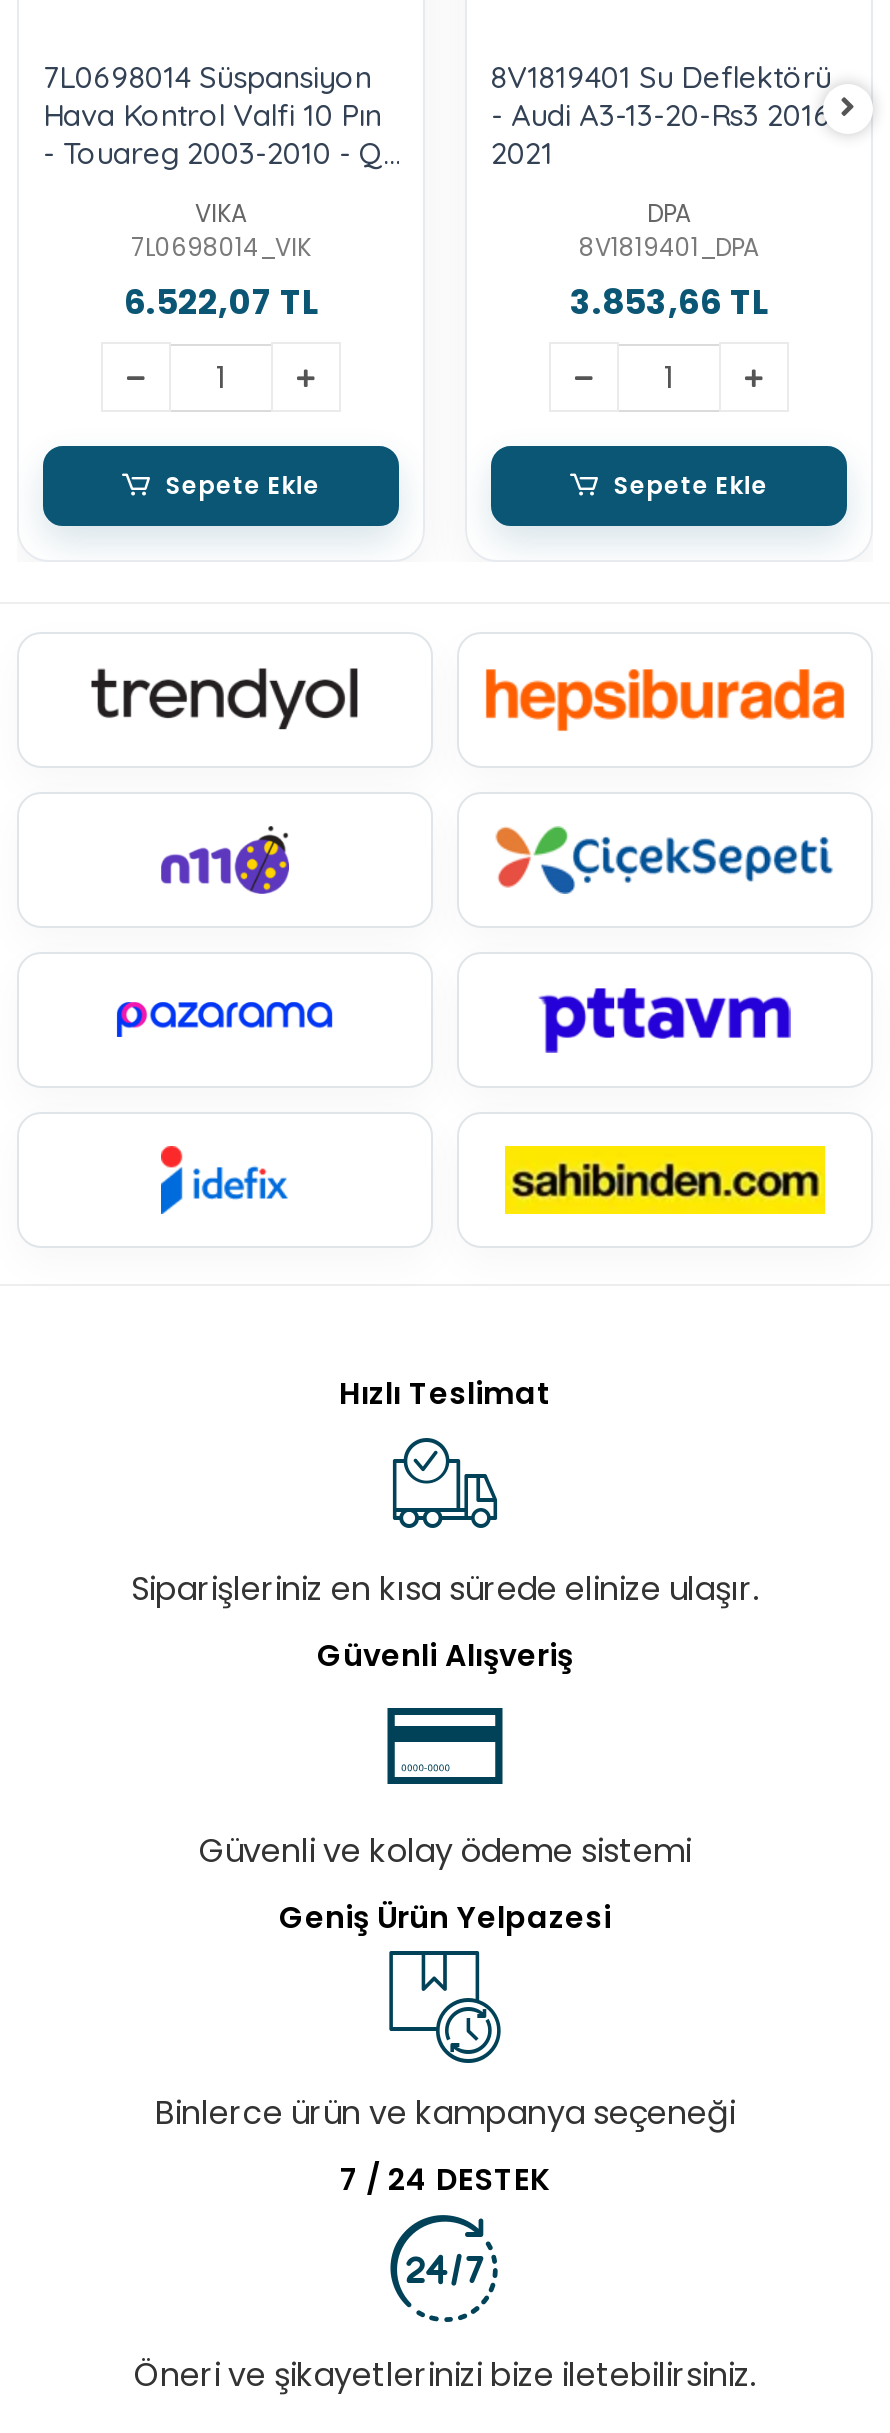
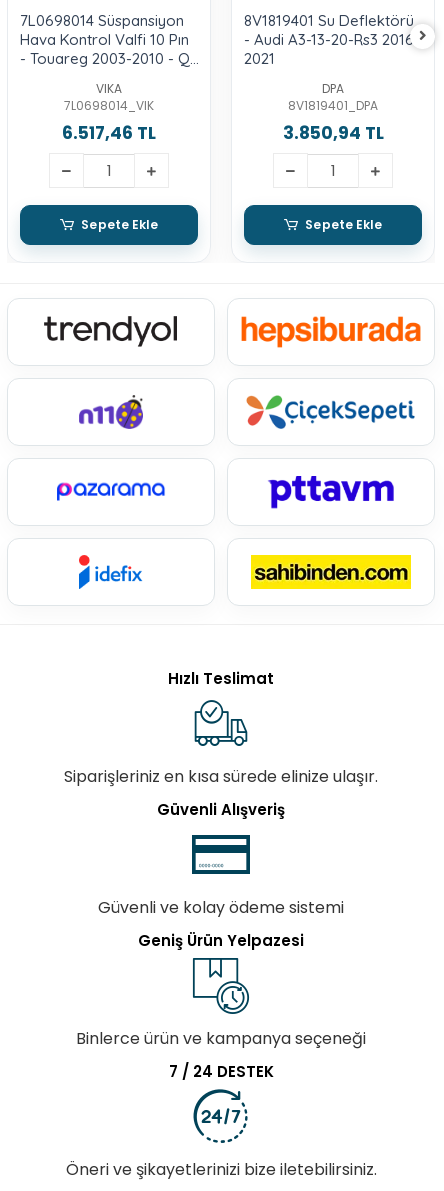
[124,278,318,326] 6.522,07 TL -> [62,121,156,145] 6.517,46 TL
[570,278,768,326] 3.853,66 TL -> [282,121,383,145] 3.850,94 TL

